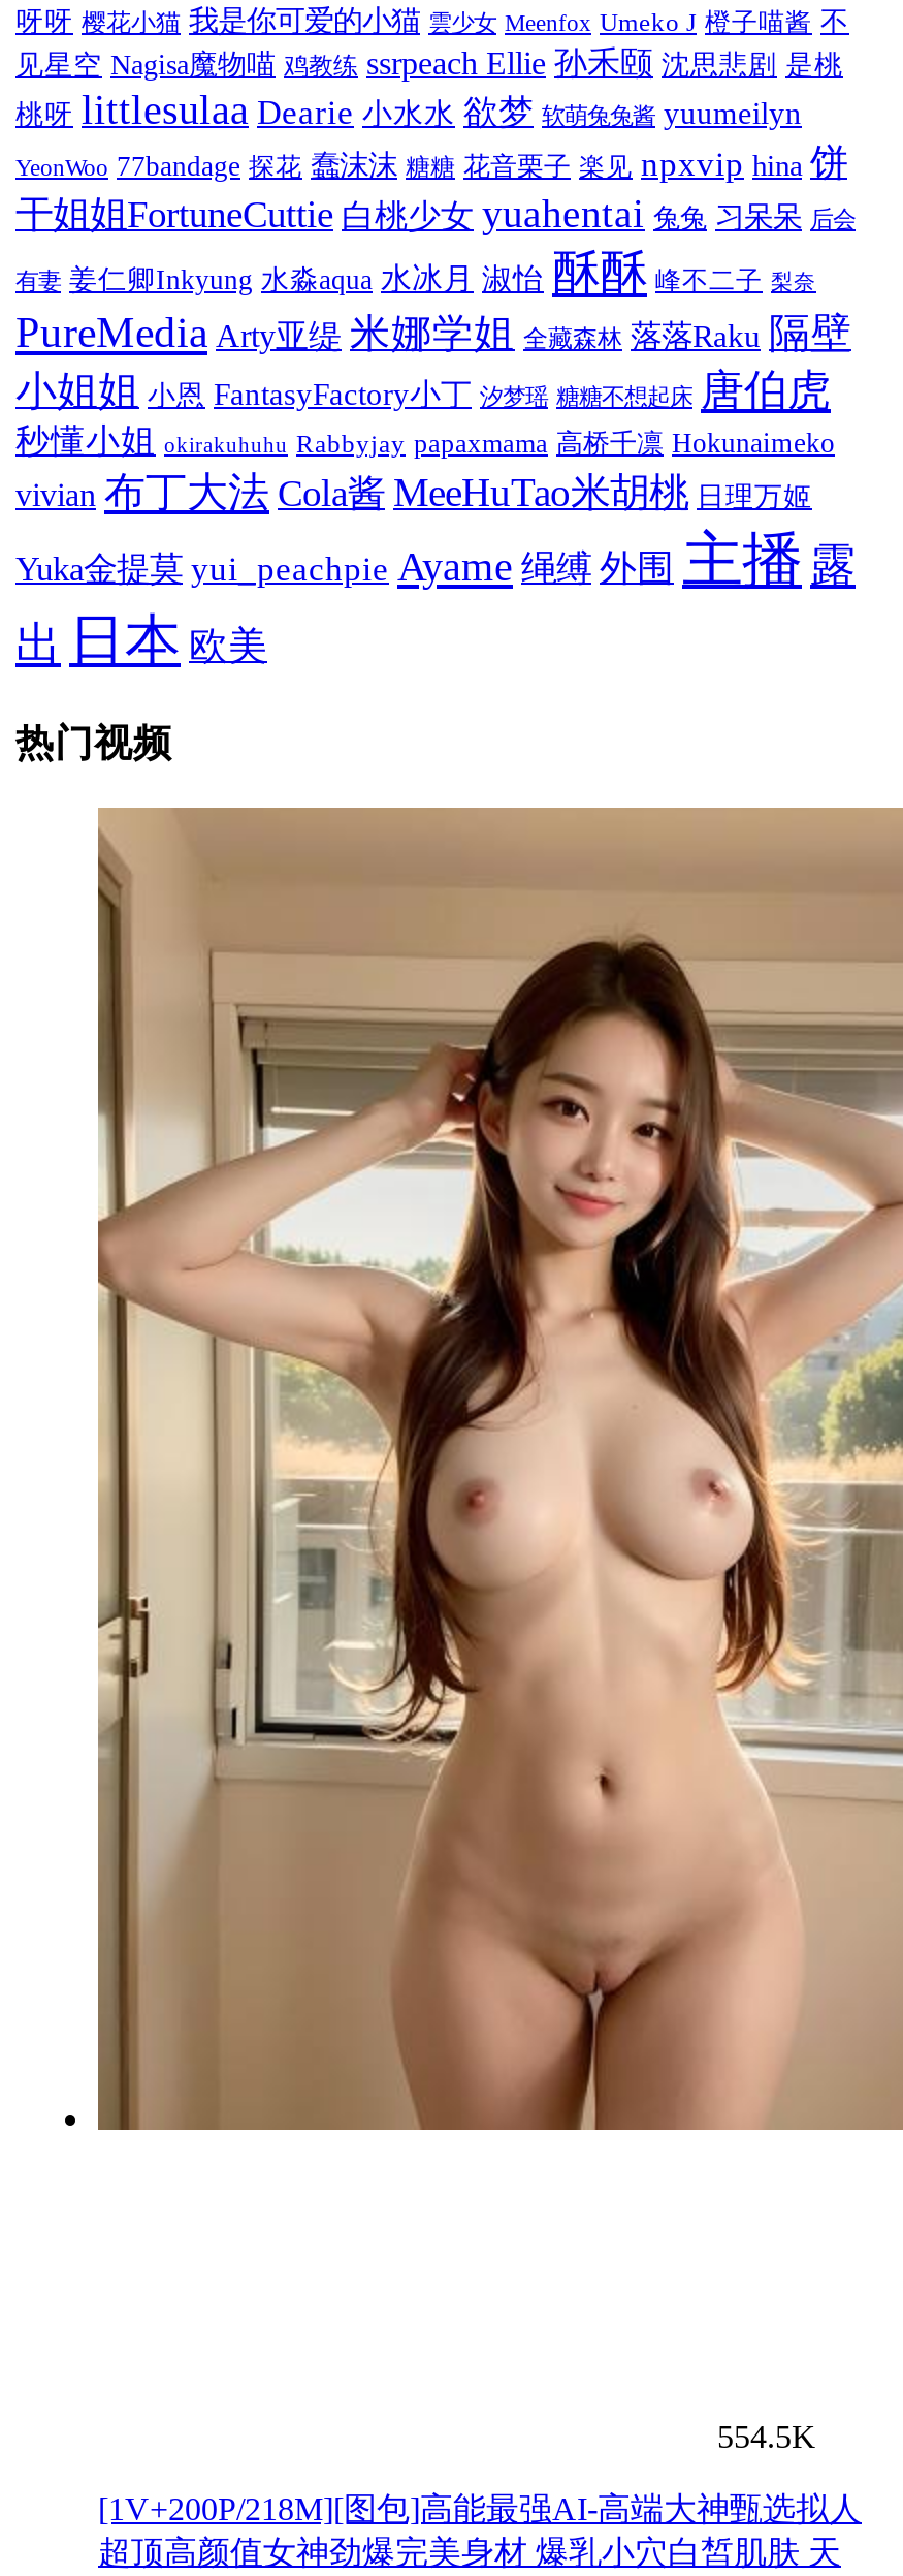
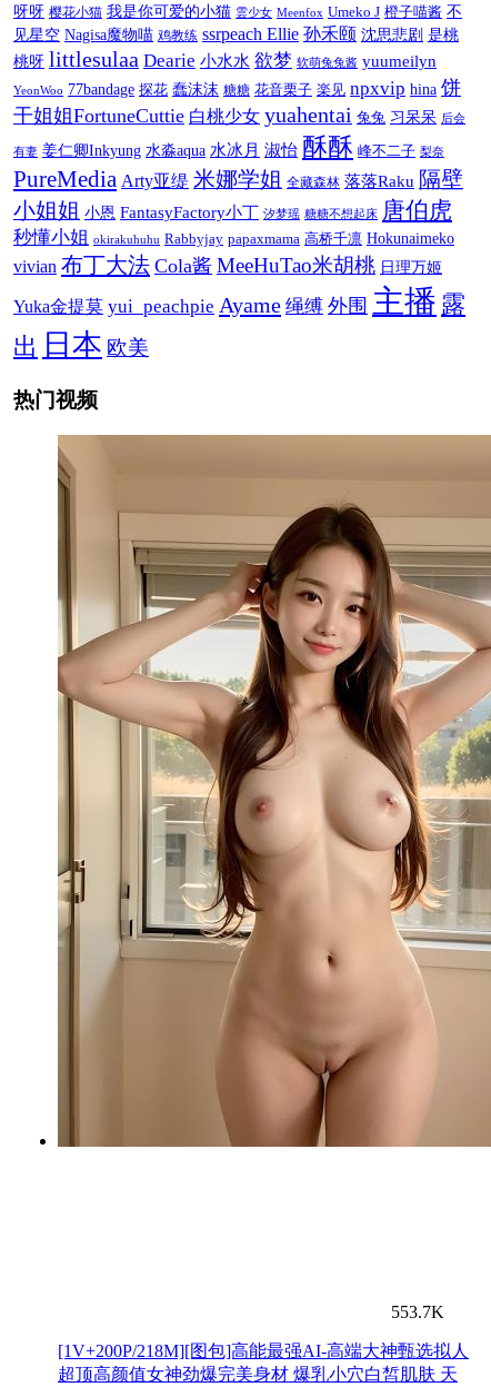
[717,2420,816,2455] 554.5K -> [391,1303,444,1322] 553.7K

